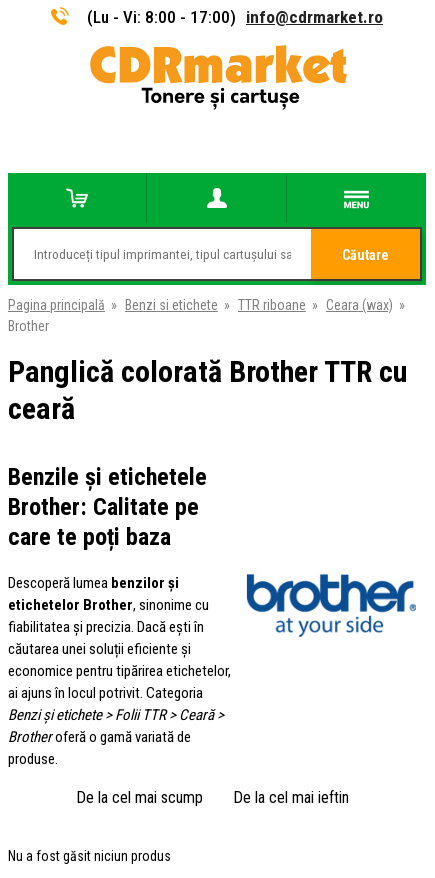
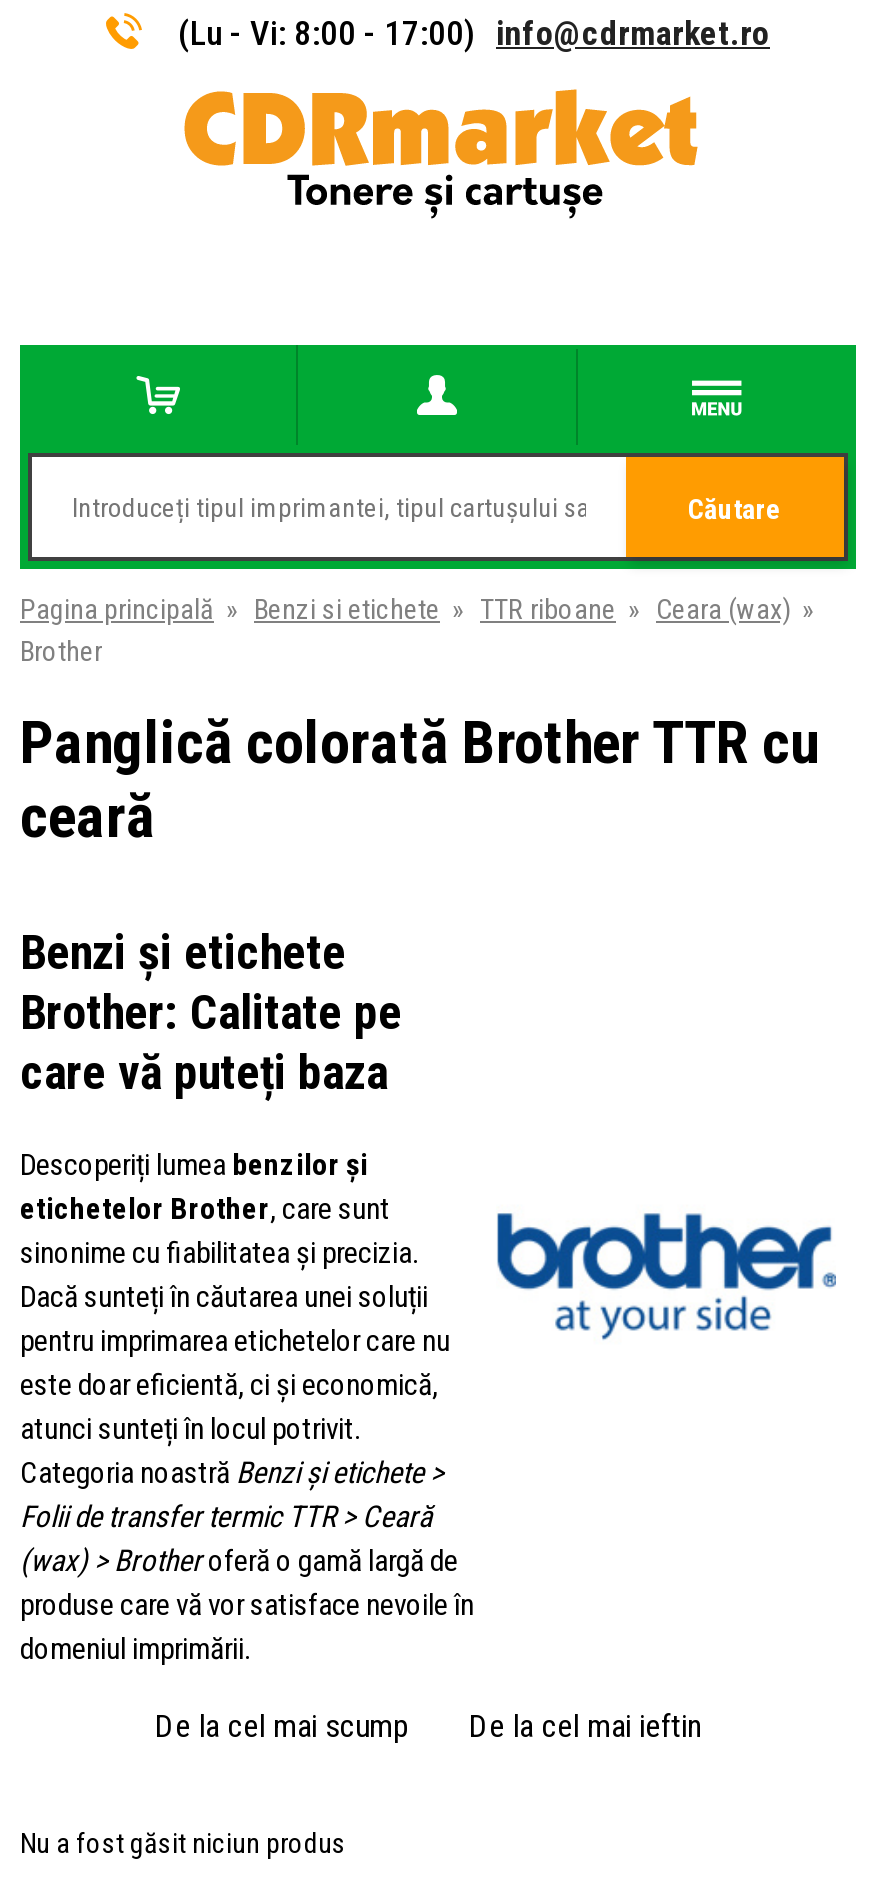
[8,463,207,491] Benzile și etichetele -> [20,925,346,981] Benzi și etichete
[8,523,171,551] care te poți baza -> [20,1045,388,1101] care vă puteți baza
[8,574,231,768] Descoperă lumea benzilor și | etichetelor Brother, sinonime cu | fiabilitatea și precizia. Dacă ești în | căutarea unei soluții eficiente și | economice pentru tipărirea etichetelor, | ai ajuns în locul potrivit. Categoria | Benzi și etichete > Folii TTR > Ceară > | Brotheroferă o gamă variată de | produse. -> [20,1147,474,1667] Descoperiți lumea benzilor și | etichetelor Brother, care sunt | sinonime cu fiabilitatea și precizia. | Dacă sunteți în căutarea unei soluții | pentru imprimarea etichetelor care nu | este doar eficientă, ci și economică, | atunci sunteți în locul potrivit. | Categoria noastră Benzi și etichete > | Folii de transfer termic TTR > Ceară | (wax) > Brotheroferă o gamă largă de | produse care vă vor satisface nevoile în | domeniul imprimării.
moved [246,573,417,638] -> [496,1211,838,1341]: [image]

